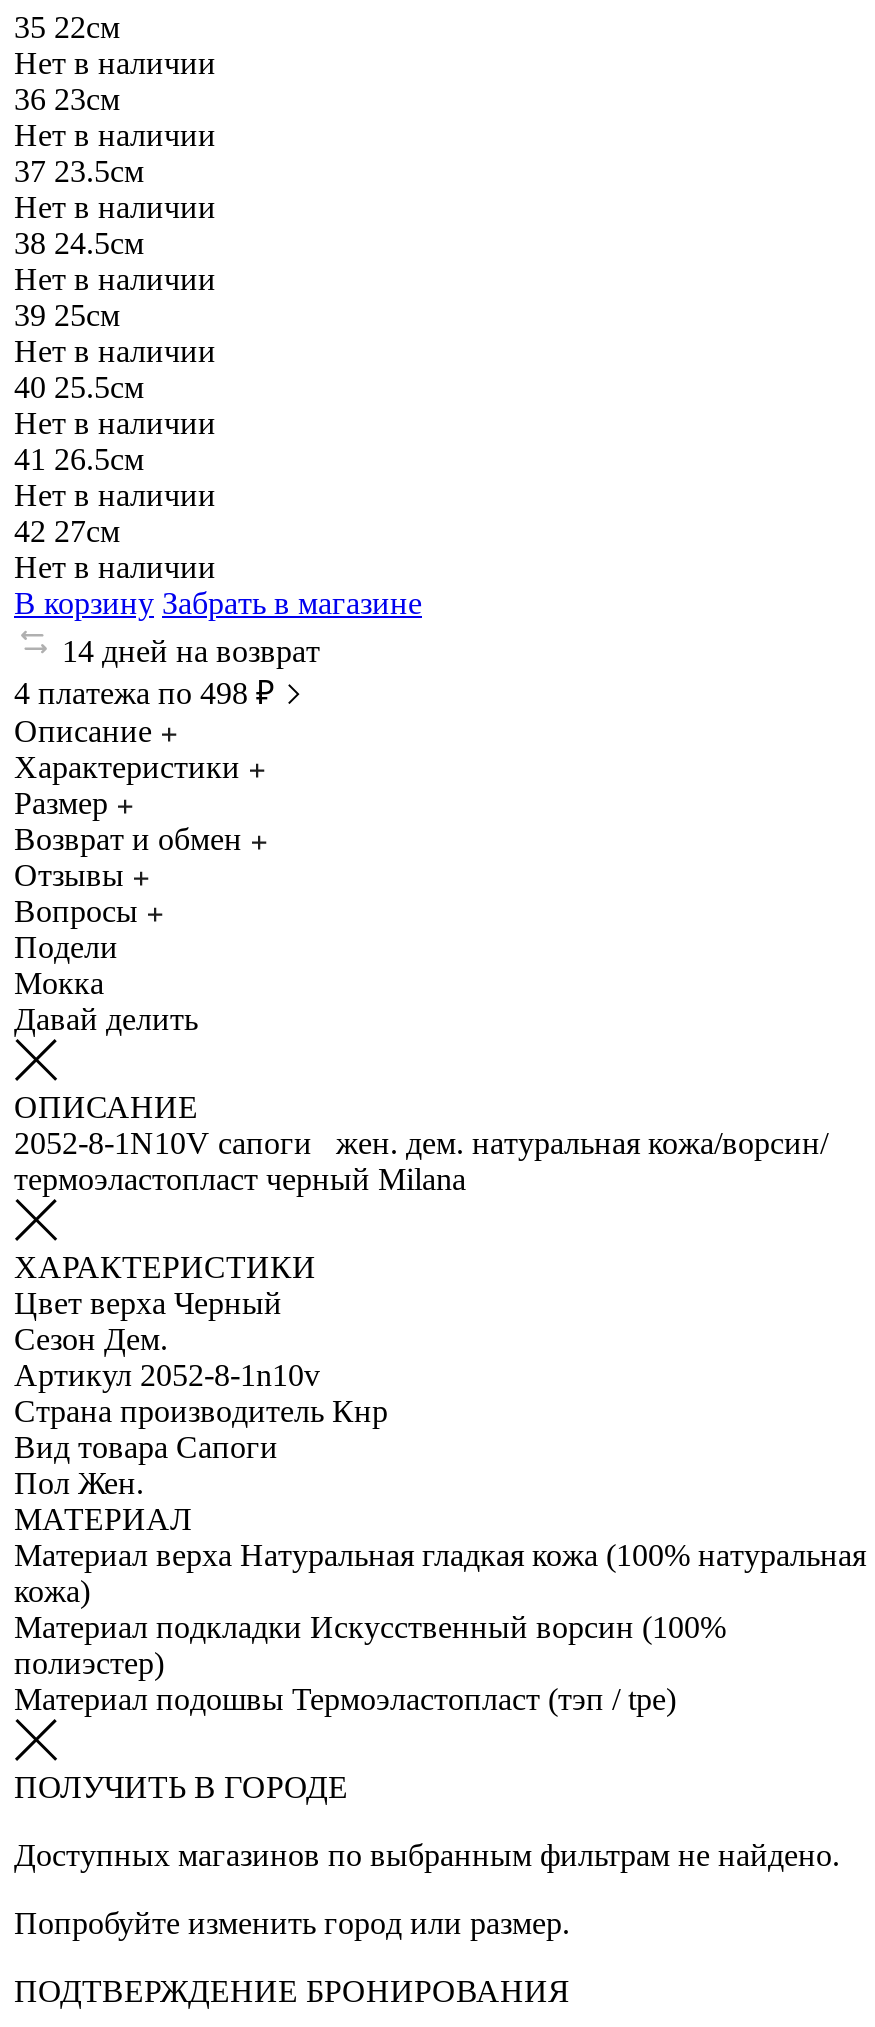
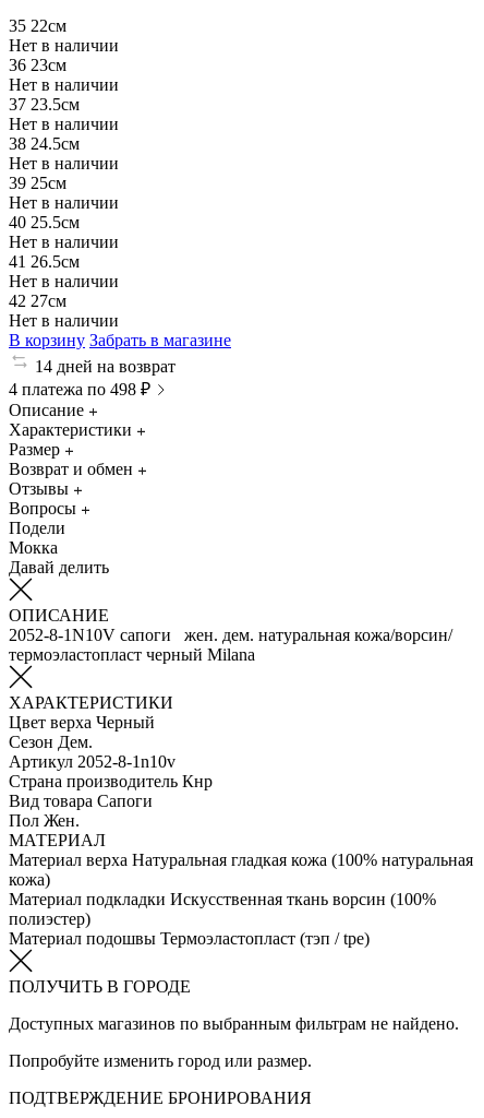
[14,1610,726,1644] Материал подкладки Искусственный ворсин (100% -> [9,890,436,908] Материал подкладки Искусственная ткань ворсин (100%

